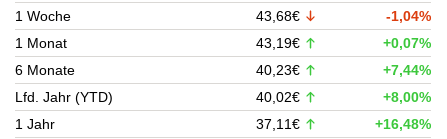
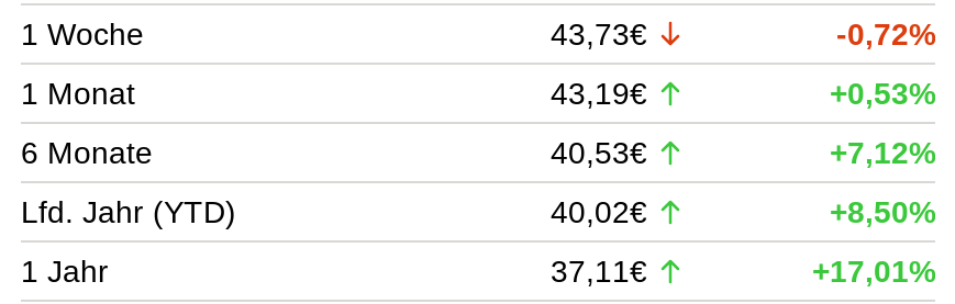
[256,8,300,24] 43,68€ -> [551,16,647,51] 43,73€
[386,8,431,24] -1,04% -> [836,16,935,51] -0,72%
[383,35,431,51] +0,07% -> [830,75,935,110] +0,53%
[256,62,300,78] 40,23€ -> [551,134,647,169] 40,53€
[383,62,431,78] +7,44% -> [830,134,935,169] +7,12%
[383,89,431,105] +8,00% -> [830,193,935,228] +8,50%
[375,116,431,132] +16,48% -> [812,253,935,288] +17,01%

